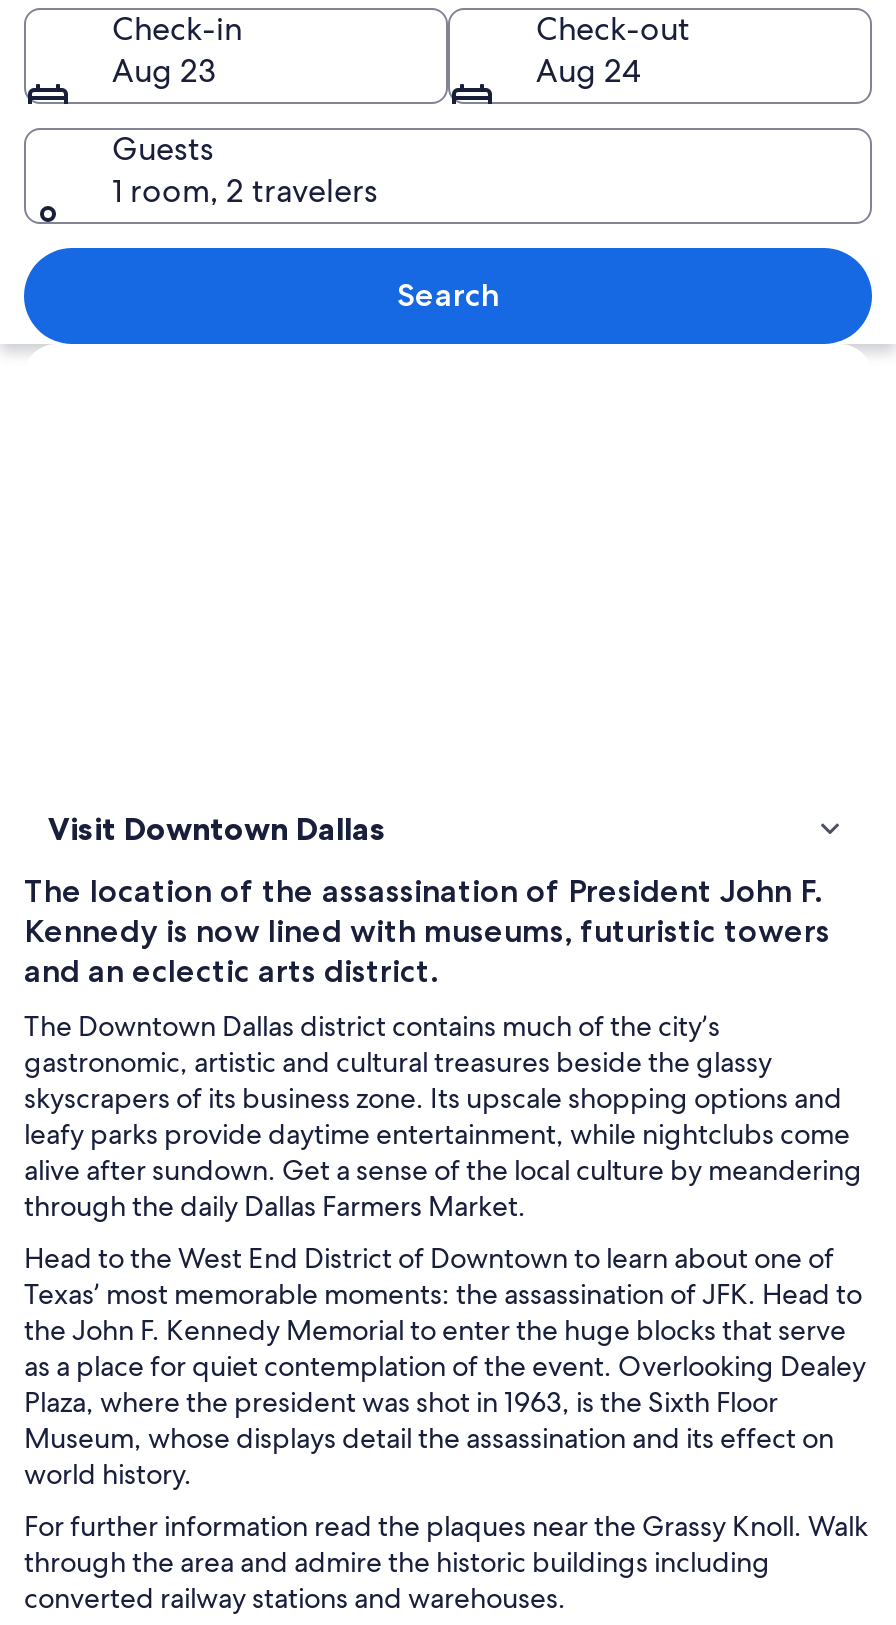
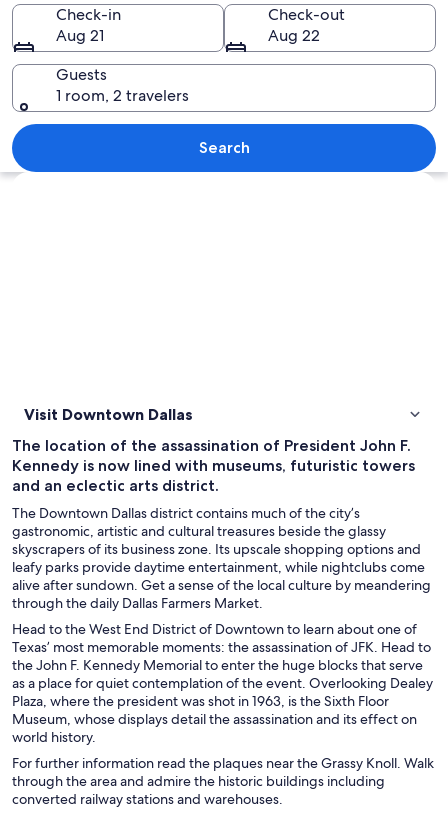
[112,49,216,91] Aug 23 -> [56,24,104,45] Aug 21
[536,49,640,91] Aug 24 -> [268,24,320,45] Aug 22

